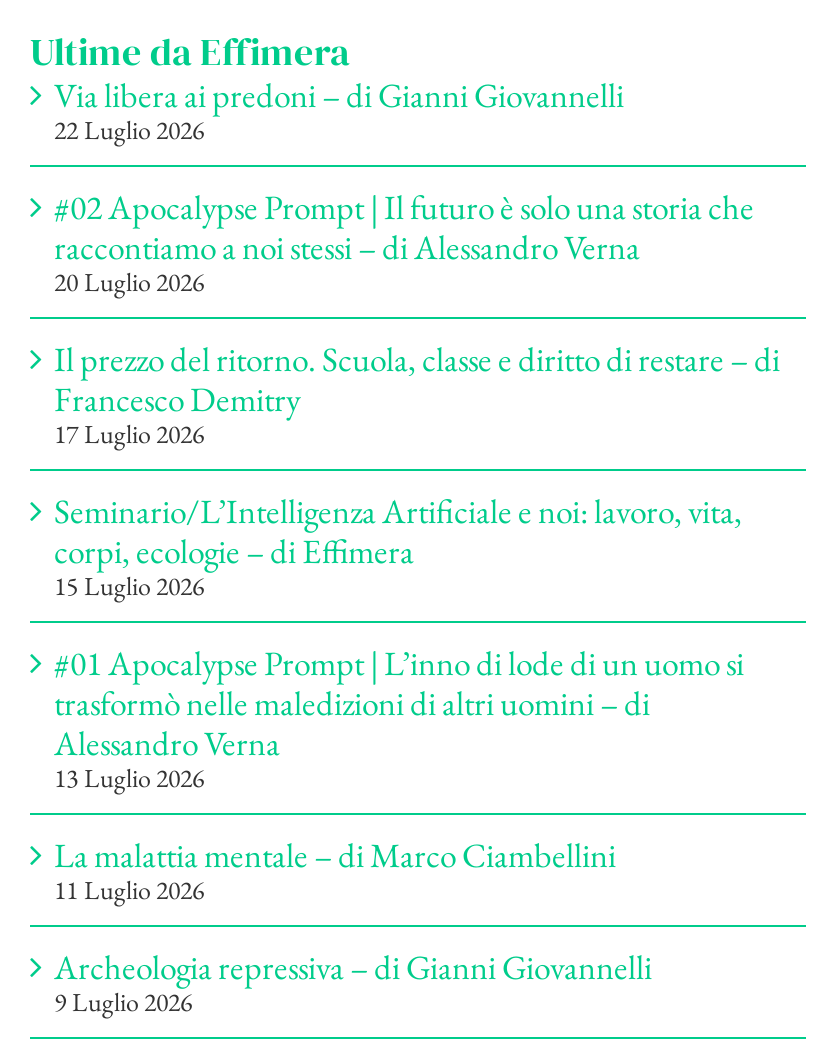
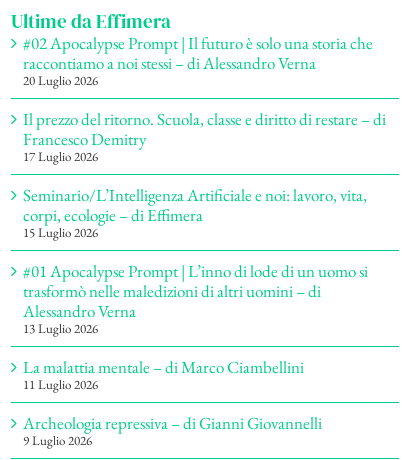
[54,72,624,146] Via libera ai predoni – di Gianni Giovannelli | 22 Luglio 2026 -> none

